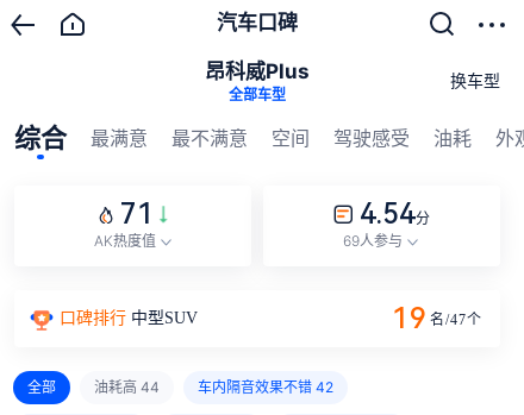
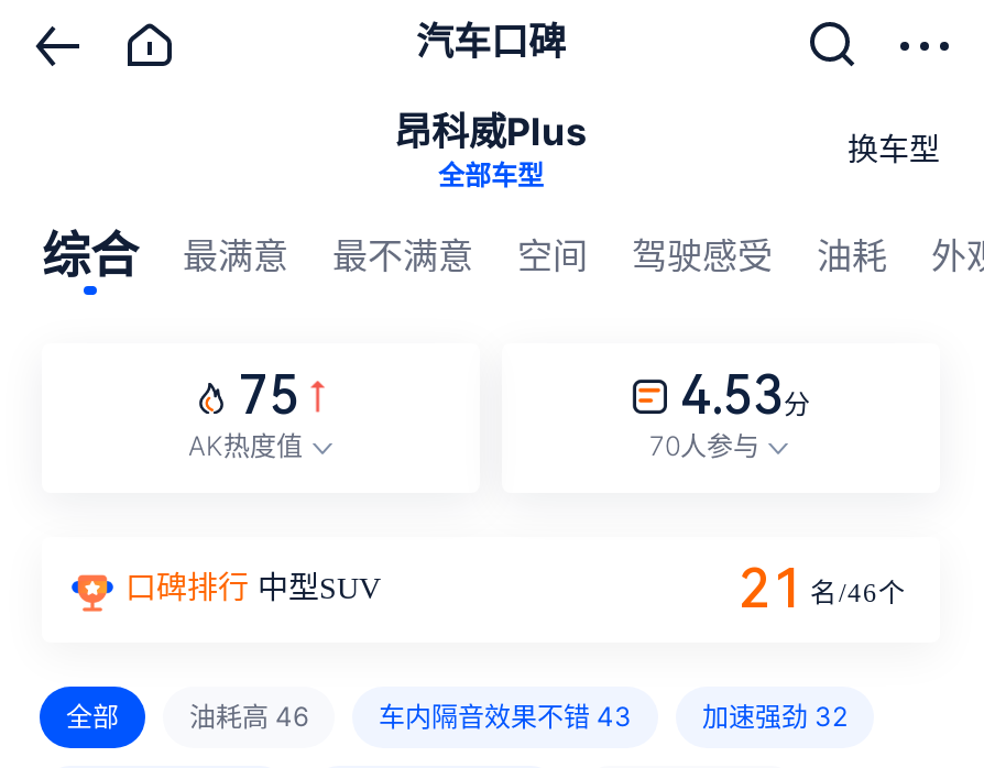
[120,197,154,231] 71 -> [238,365,299,427] 75
[360,197,430,231] 4.54分 -> [680,365,810,427] 4.53分
[343,232,403,250] 69人参与 -> [649,429,759,462] 70人参与
[392,302,482,335] 19 名/47个 -> [740,559,907,621] 21 名/46个
[94,378,333,396] 油耗高44 | 车内隔音效果不错42 -> [189,700,848,733] 油耗高46 | 车内隔音效果不错43 | 加速强劲32

